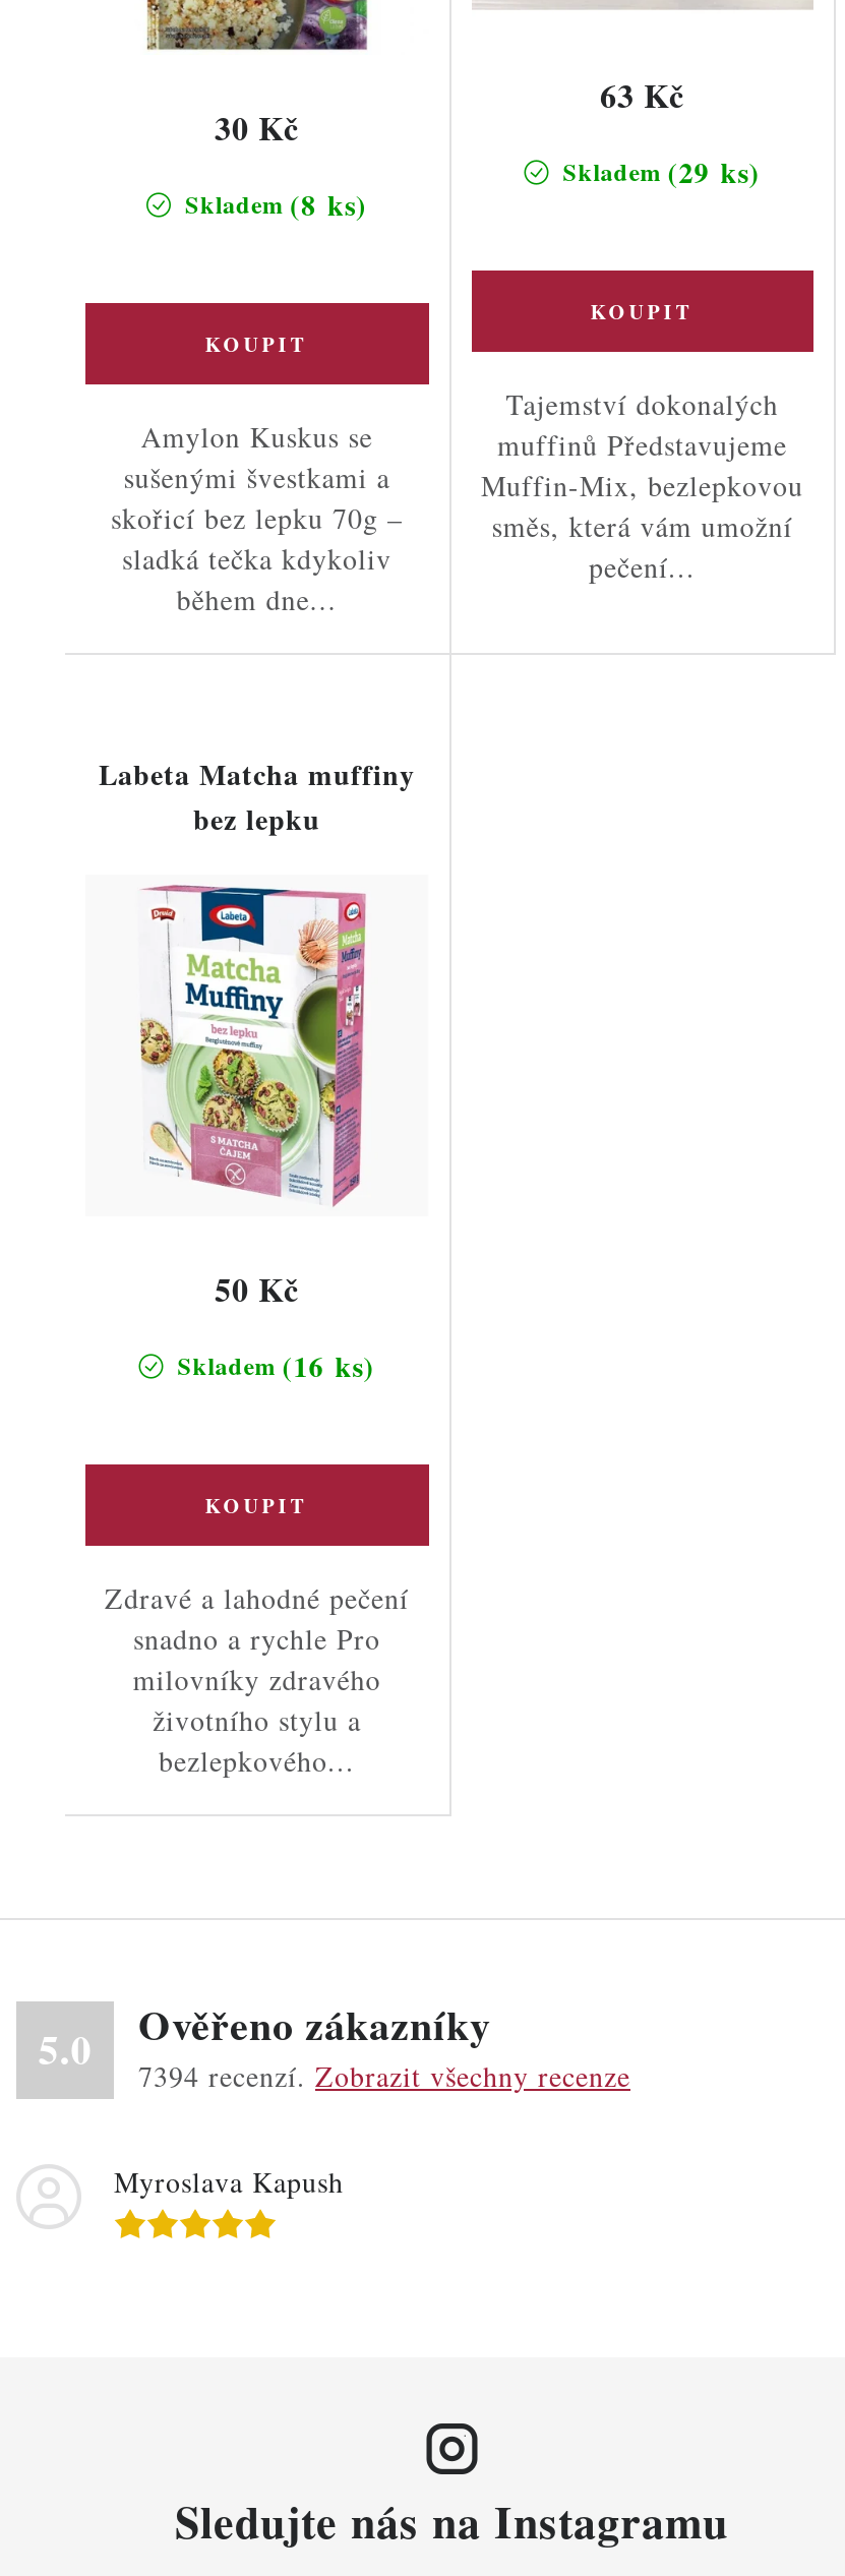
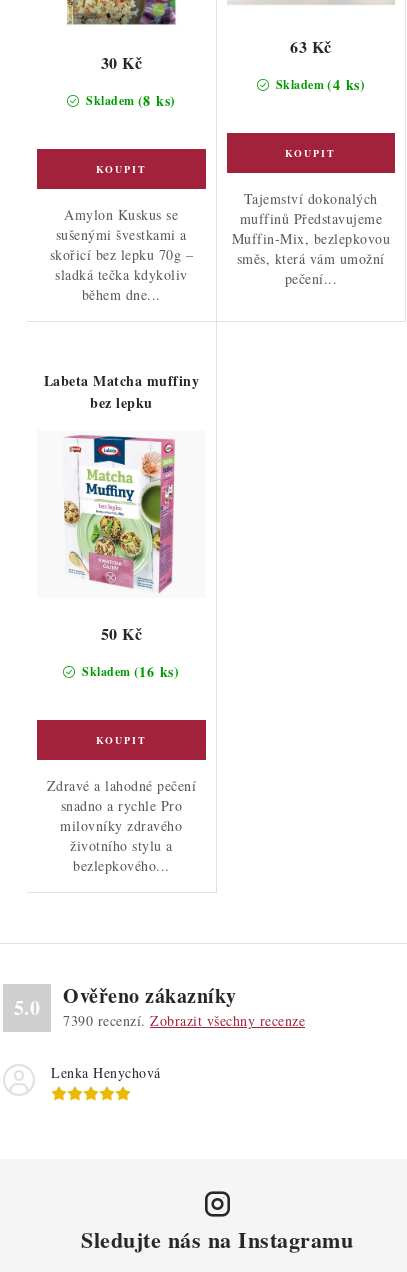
[556,149,760,192] Skladem (29 ks) -> [272,73,365,94] Skladem (4 ks)
[138,2056,630,2095] 7394 recenzí. Zobrazit všechny recenze -> [63,1011,305,1030] 7390 recenzí. Zobrazit všechny recenze
[114,2162,344,2201] Myroslava Kapush -> [51,1063,160,1082] Lenka Henychová

